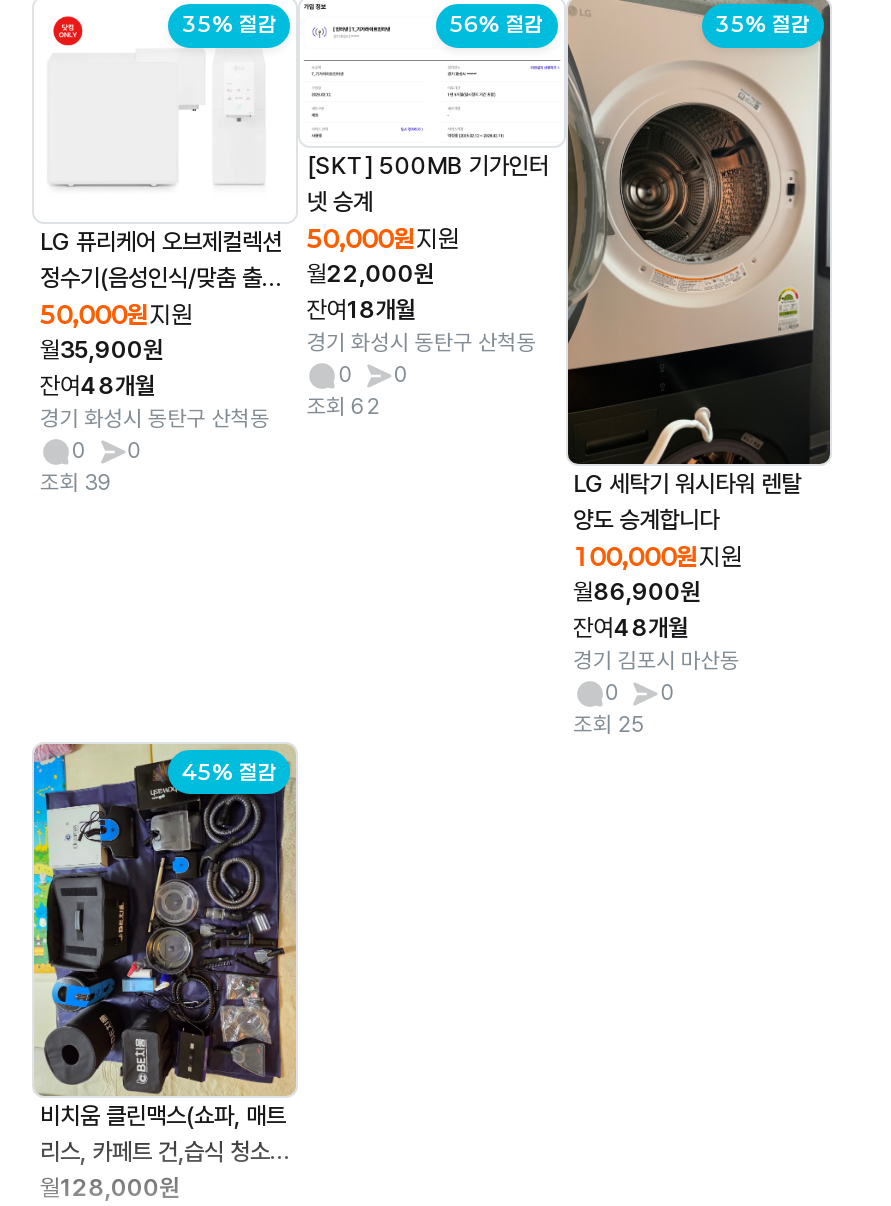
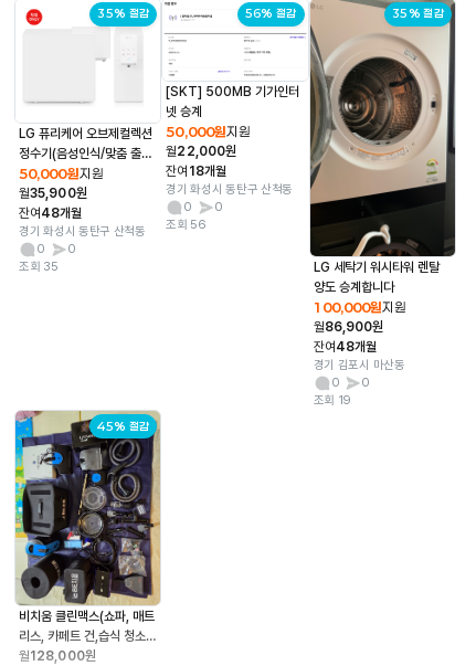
[40,393,380,432] 경기 화성시 동탄구 산척동 조회 62 -> [19,217,206,239] 경기 화성시 동탄구 산척동 조회 56
[40,470,113,496] 조회 39 -> [19,260,58,274] 조회 35
[573,713,644,739] 조회 25 -> [313,394,351,408] 조회 19

